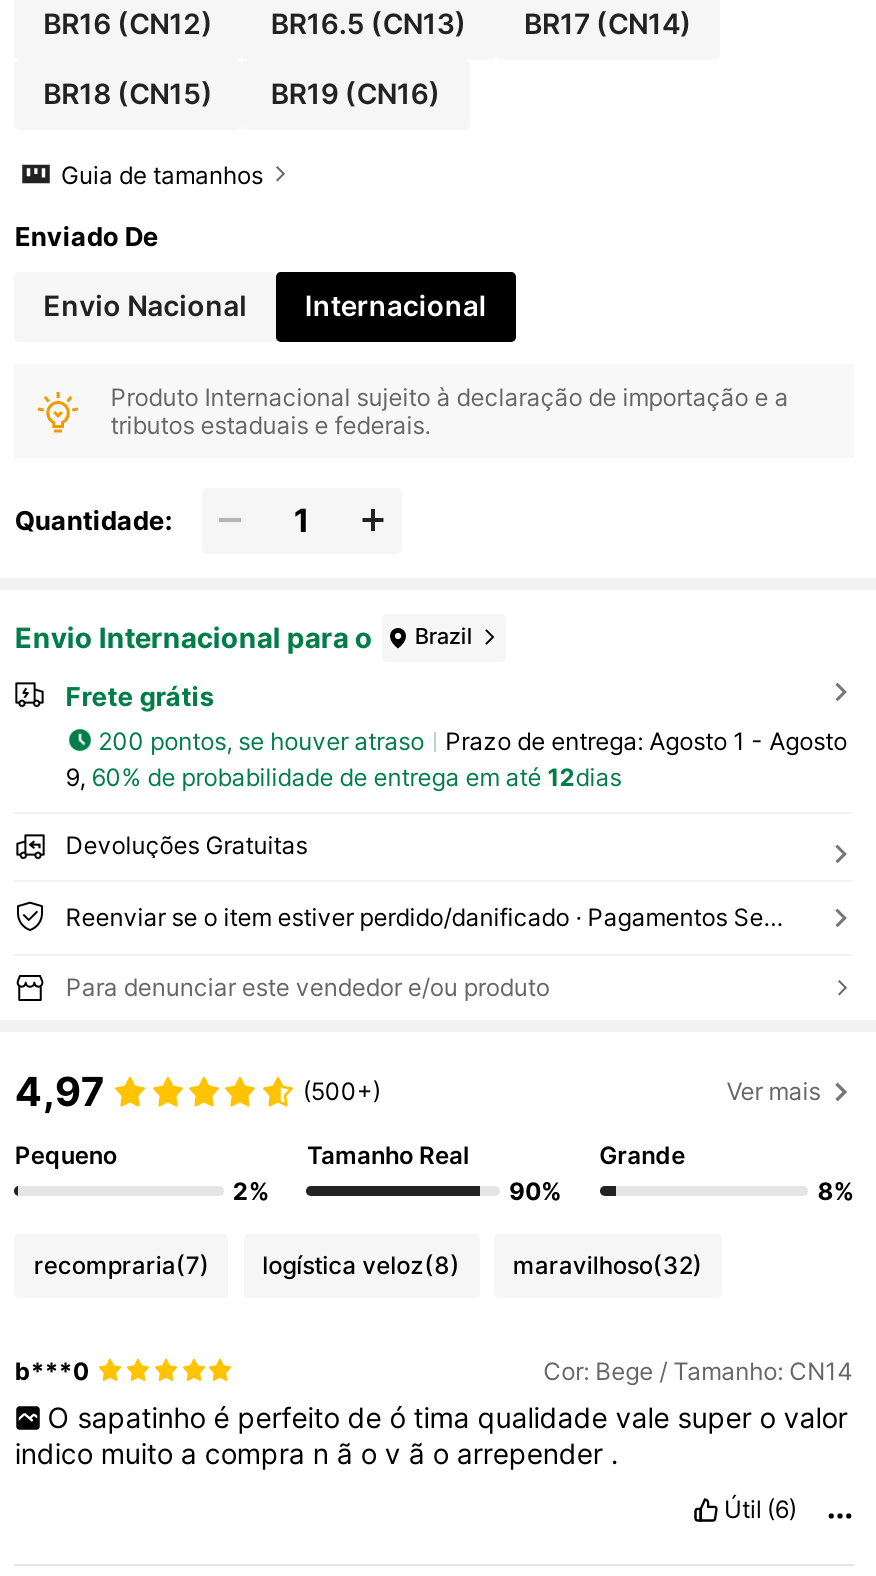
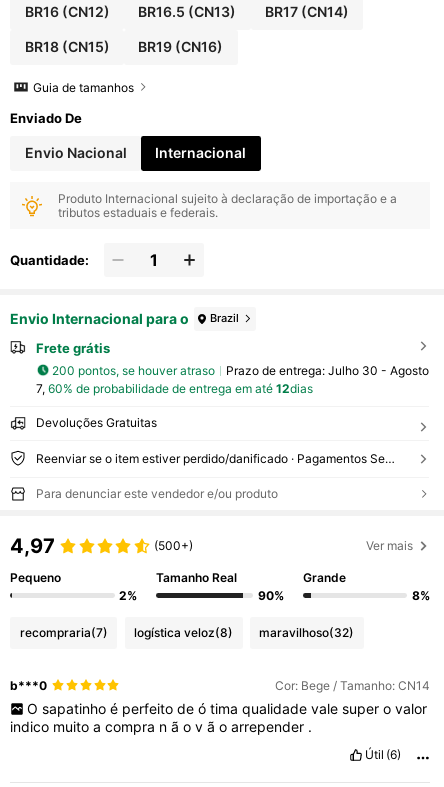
[445,725,847,755] Prazo de entrega: Agosto 1 - Agosto -> [226,363,429,378] Prazo de entrega: Julho 30 - Agosto
[65,762,621,792] 9, 60% de probabilidade de entrega em até 12dias -> [36,381,313,396] 7, 60% de probabilidade de entrega em até 12dias

